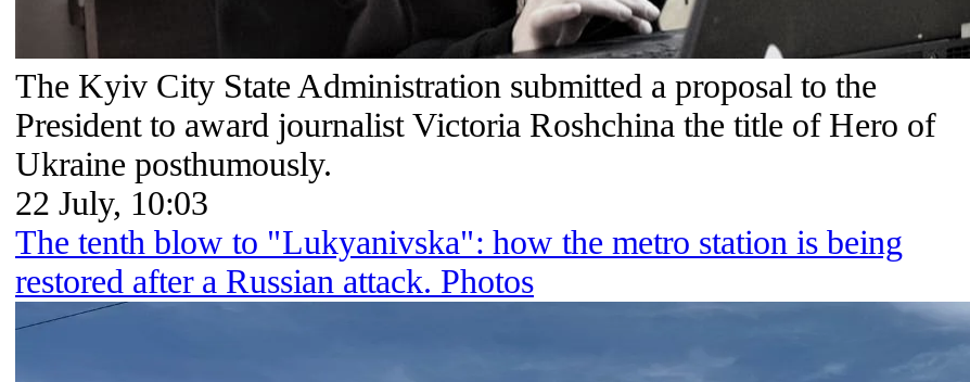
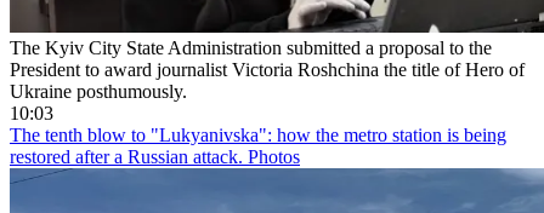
[15,184,208,221] 22 July, 10:03 -> [10,103,53,123] 10:03

